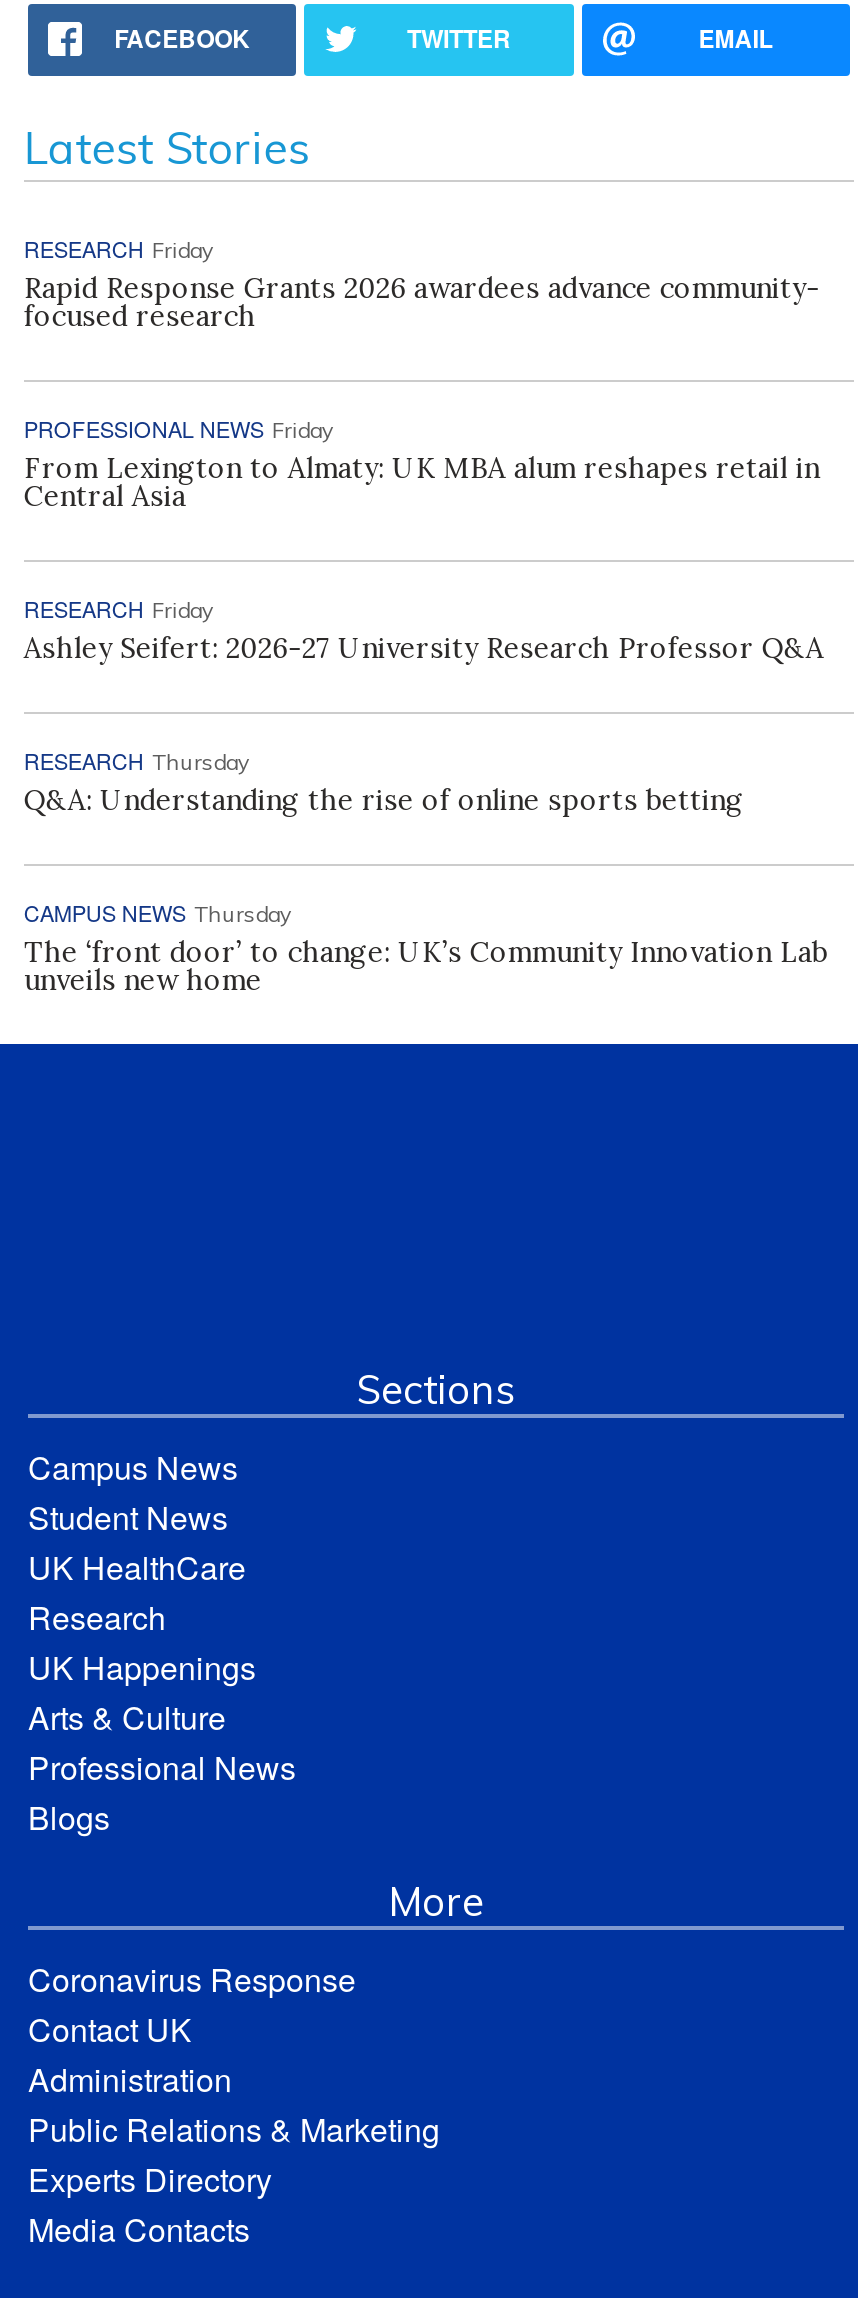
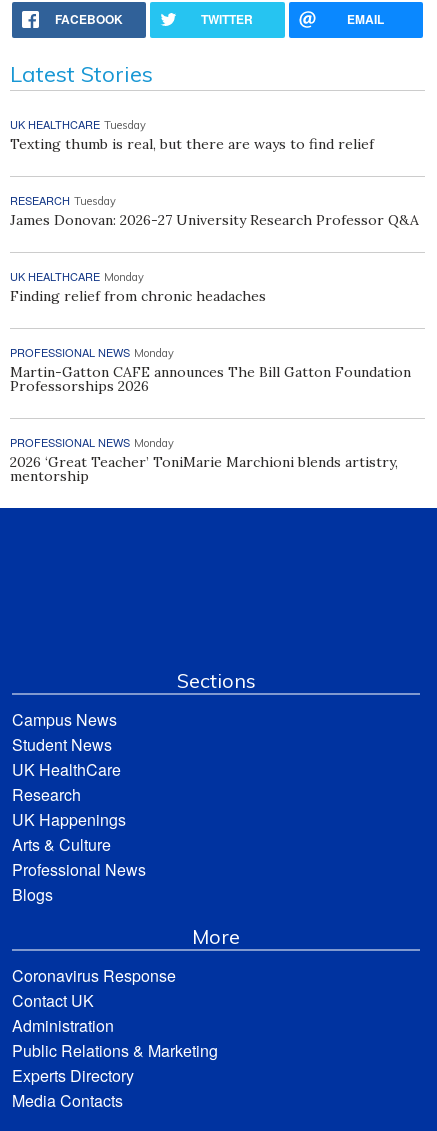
[24,232,820,334] RESEARCH Friday | Rapid Response Grants 2026 awardees advance community- | focused research -> [10,116,374,153] UK HEALTHCARE Tuesday | Texting thumb is real, but there are ways to find relief
[24,412,820,514] PROFESSIONAL NEWS Friday | From Lexington to Almaty: UK MBA alum reshapes retail in | Central Asia -> [10,192,419,229] RESEARCH Tuesday | James Donovan: 2026-27 University Research Professor Q&A
[24,592,824,666] RESEARCH Friday | Ashley Seifert: 2026-27 University Research Professor Q&A -> [10,268,266,305] UK HEALTHCARE Monday | Finding relief from chronic headaches
[24,744,744,818] RESEARCH Thursday | Q&A: Understanding the rise of online sports betting -> [10,344,411,395] PROFESSIONAL NEWS Monday | Martin-Gatton CAFE announces The Bill Gatton Foundation | Professorships 2026
[24,896,828,998] CAMPUS NEWS Thursday | The ‘front door’ to change: UK’s Community Innovation Lab | unveils new home -> [10,434,398,485] PROFESSIONAL NEWS Monday | 2026 ‘Great Teacher’ ToniMarie Marchioni blends artistry, | mentorship

